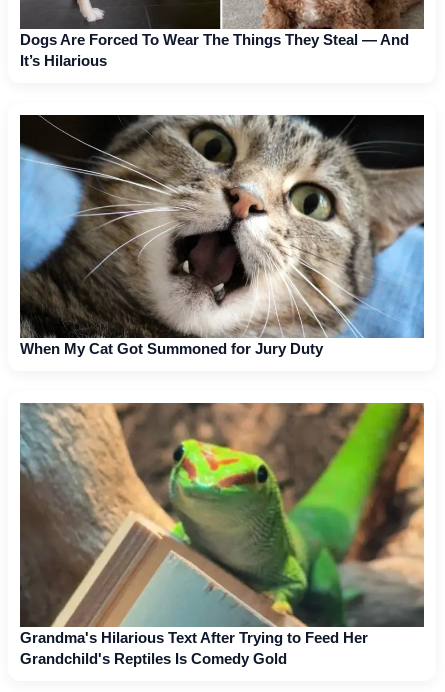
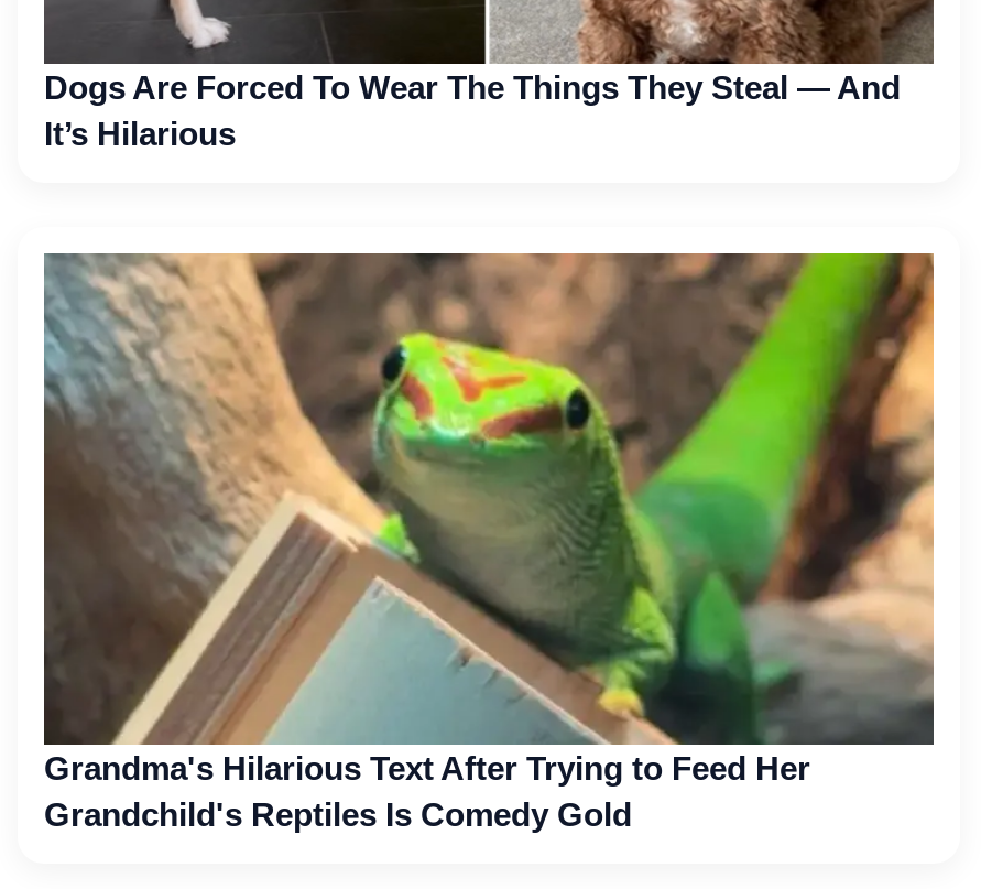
[19,114,425,357] [image] | When My Cat Got Summoned for Jury Duty -> none

